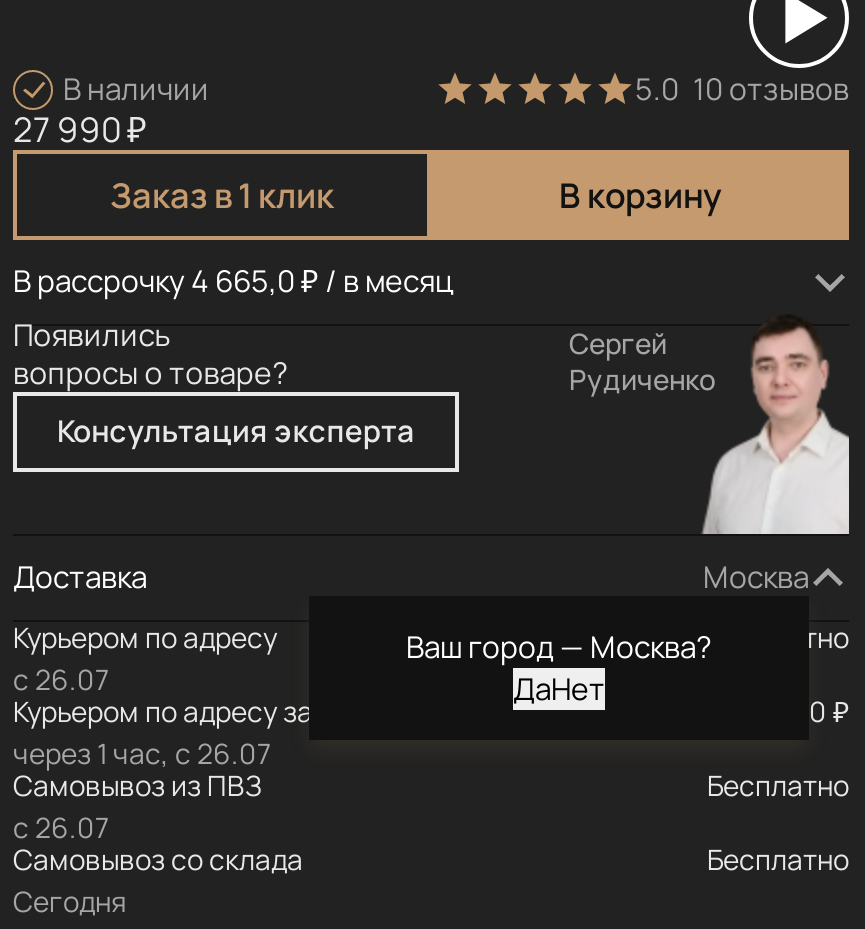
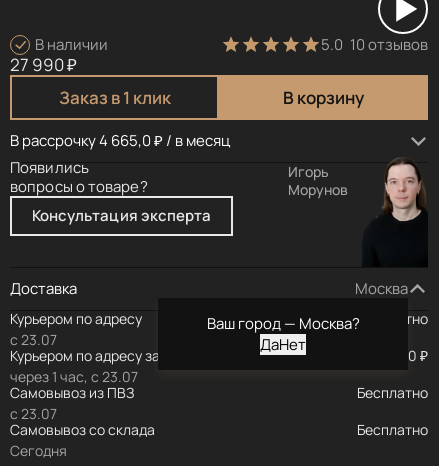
[569,316,851,536] [image] | Сергей | Рудиченко -> [288,158,428,268] [image] | Игорь | Морунов
[13,660,109,698] с 26.07 -> [10,330,57,349] с 23.07
[13,734,271,772] через 1 час, с 26.07 -> [10,367,138,386] через 1 час, с 23.07
[13,808,109,846] с 26.07 -> [10,404,57,423] с 23.07

